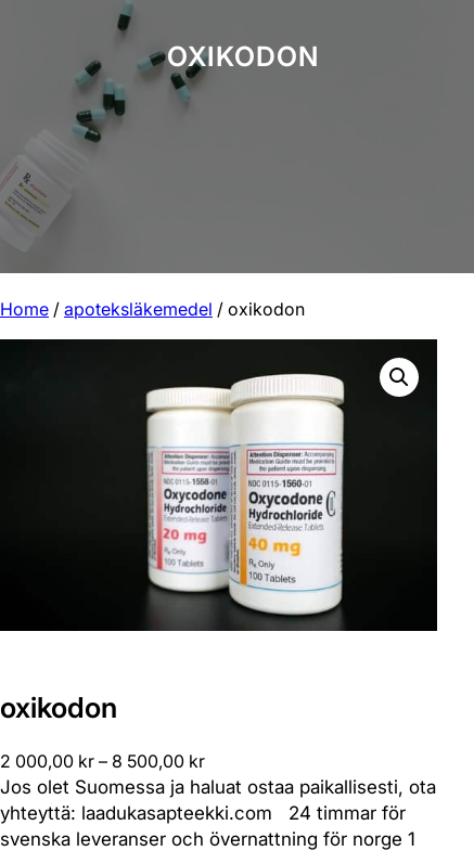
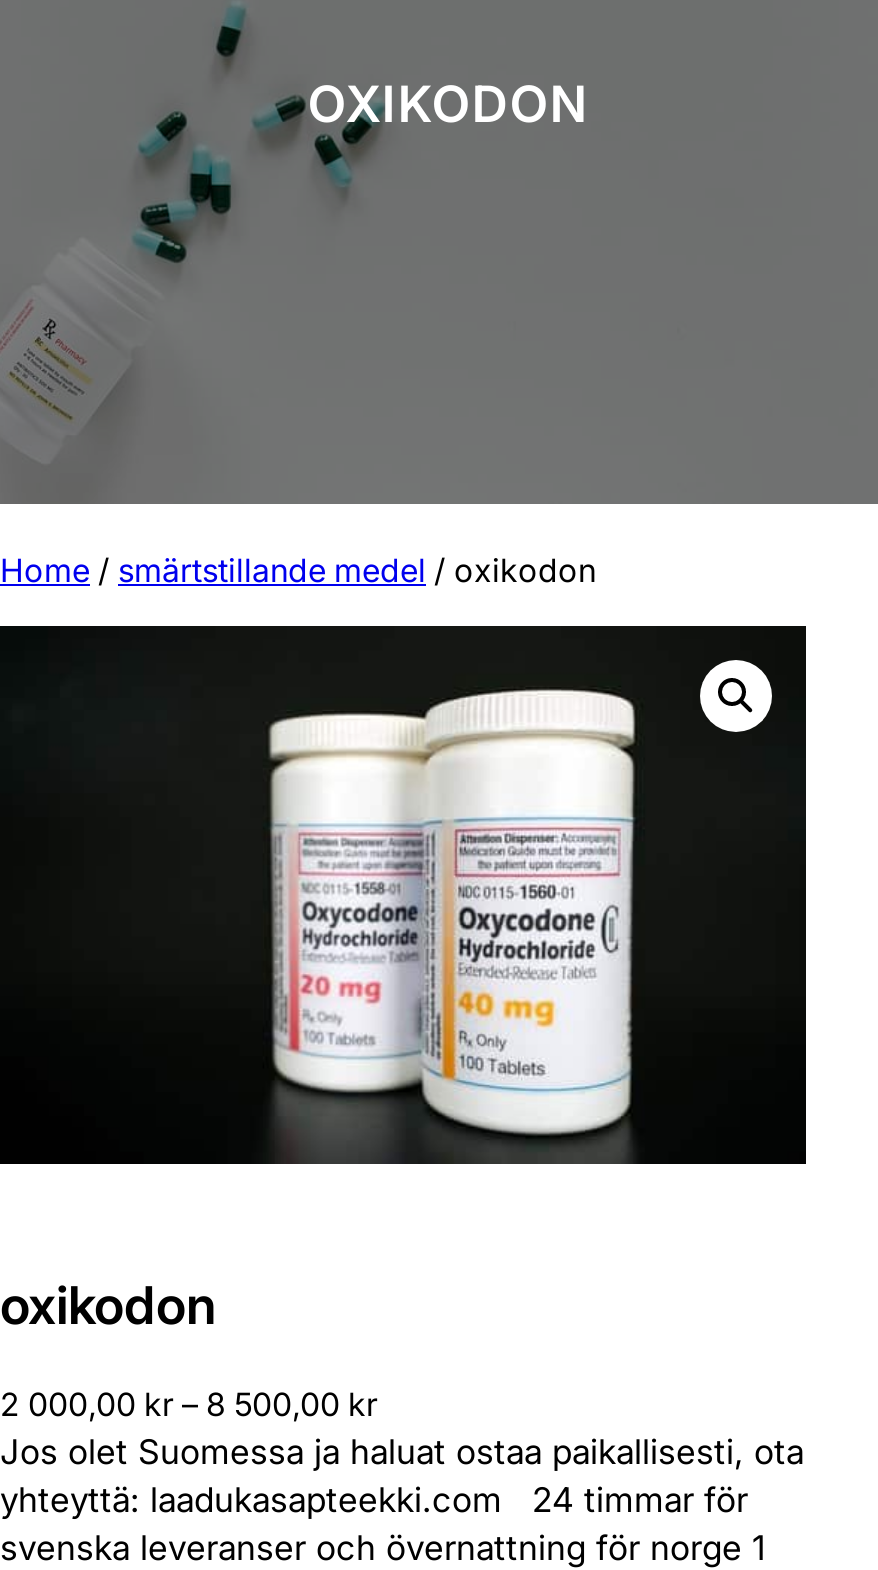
[0,298,305,320] Home / apoteksläkemedel / oxikodon -> [0,550,596,590] Home / smärtstillande medel / oxikodon

